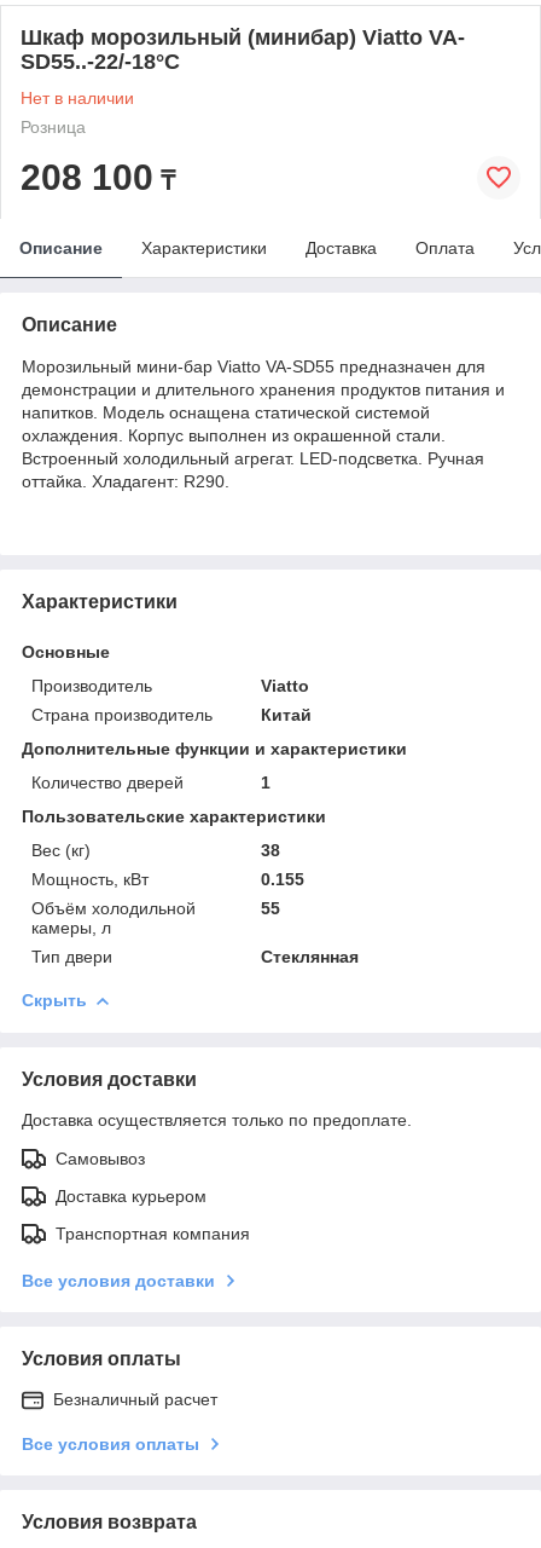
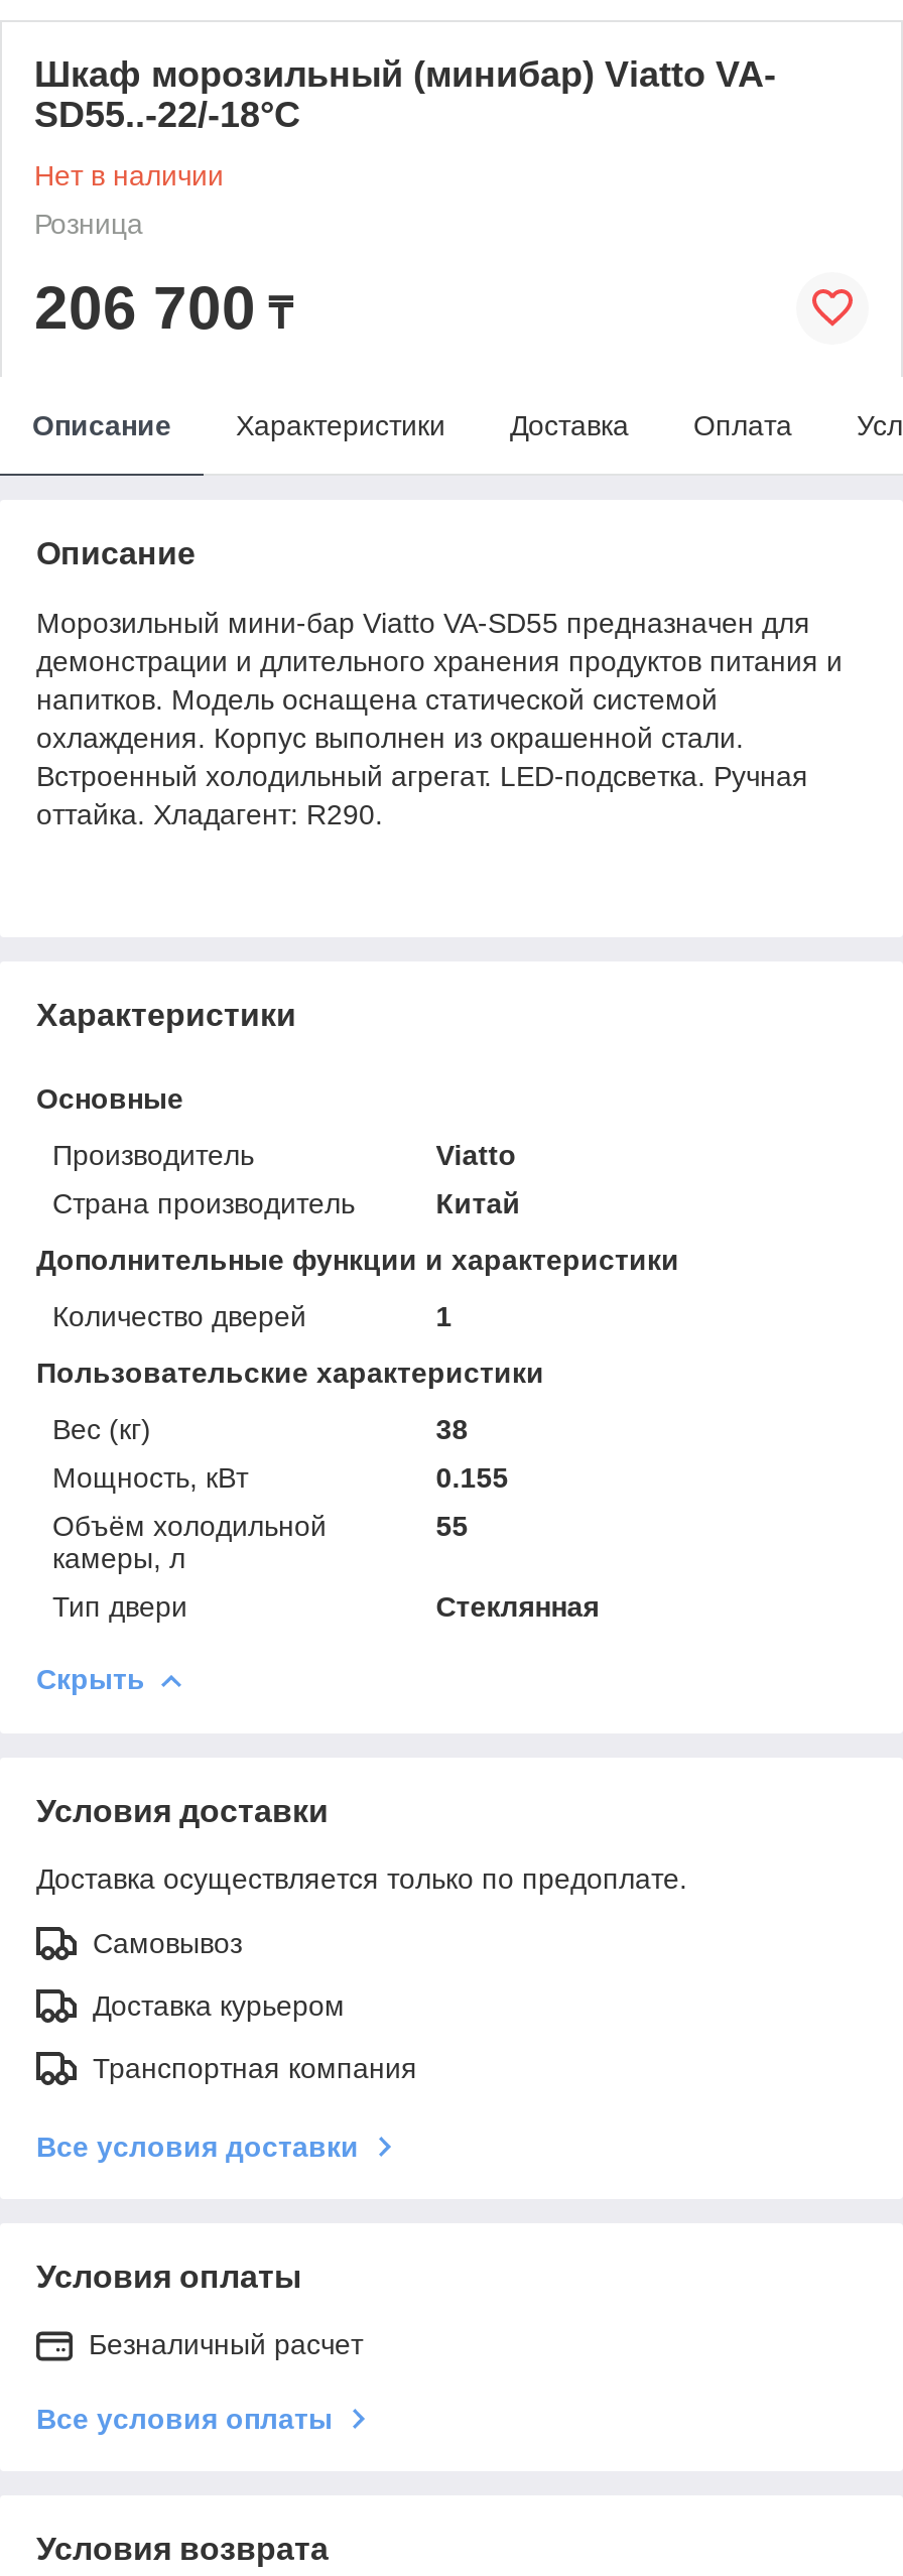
[21,157,175,197] 208 100 ₸ -> [34,274,292,340] 206 700 ₸

